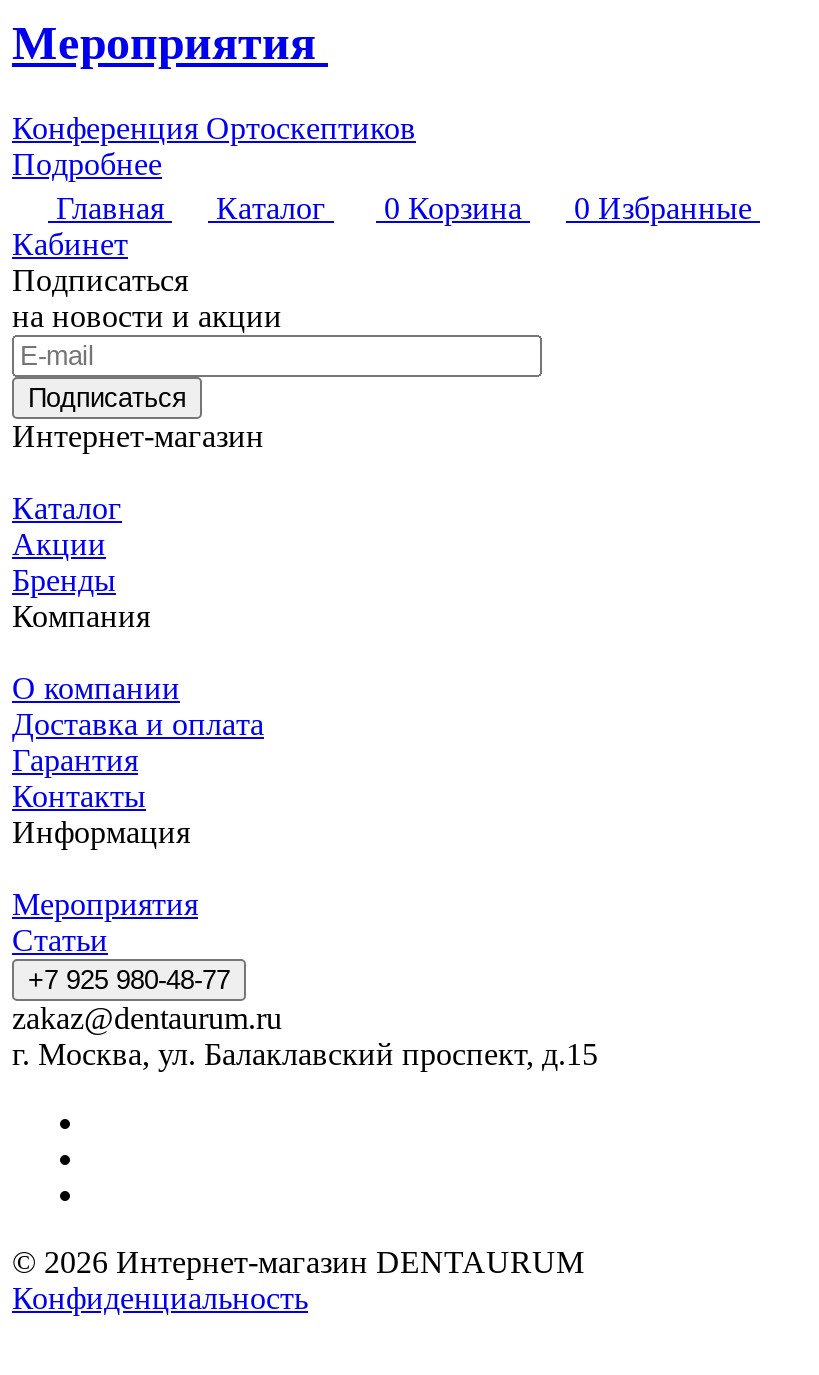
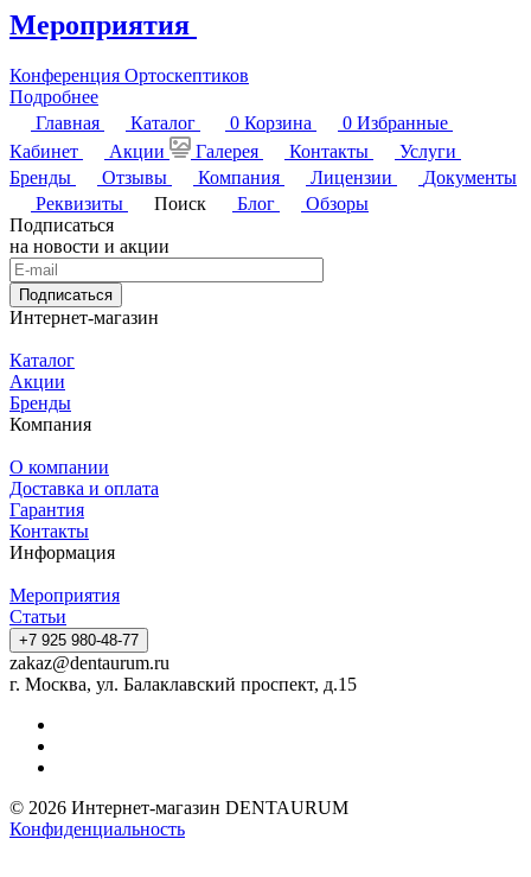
none -> [9,141,517,214] Акции | Галерея | Контакты | Услуги | Бренды | Отзывы | Компания | Лицензии | Документы | Реквизиты | Поиск | Блог | Обзоры

